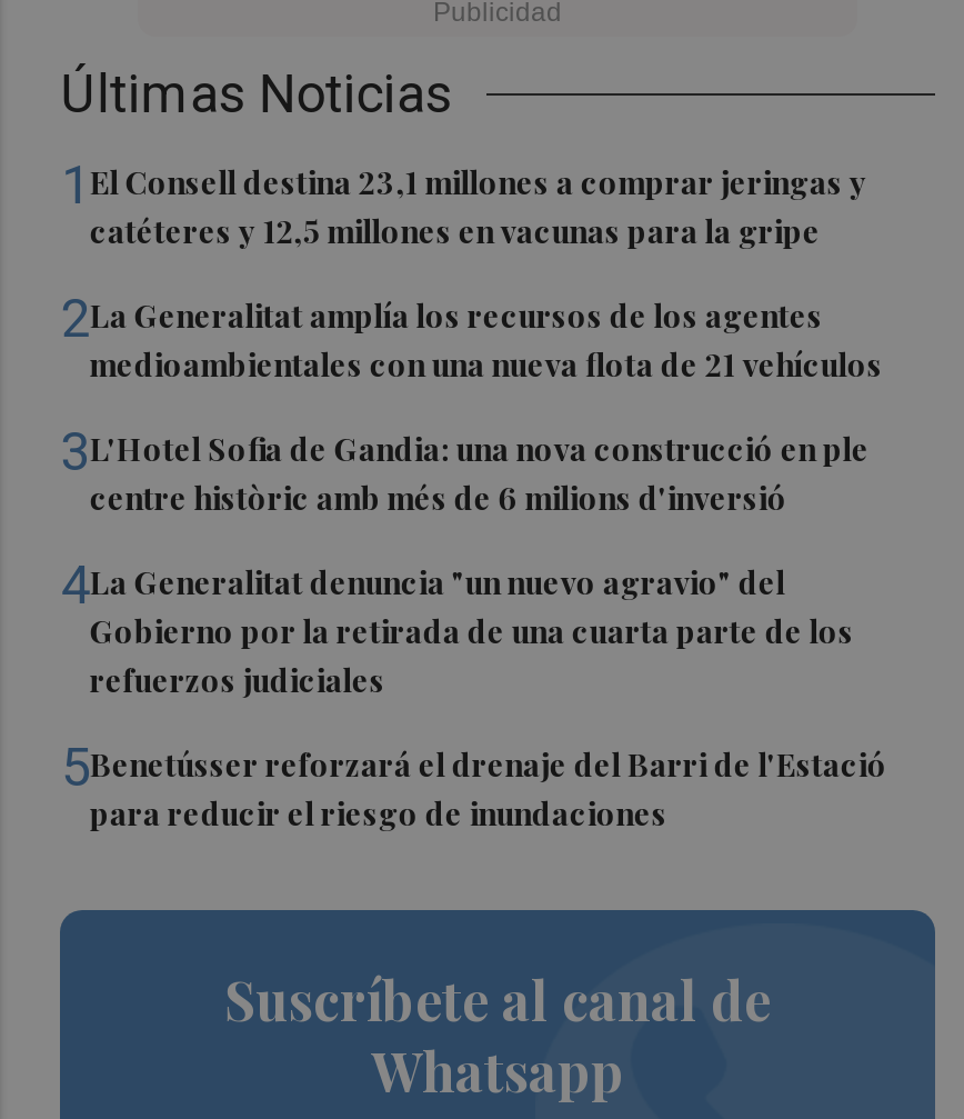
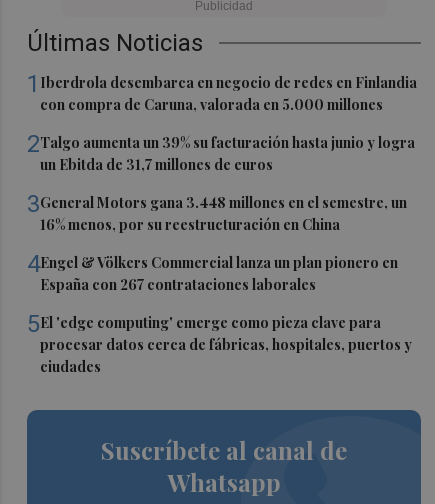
[61,154,867,252] 1 El Consell destina 23,1 millones a comprar jeringas y | catéteres y 12,5 millones en vacunas para la gripe -> [27,70,417,114] 1 Iberdrola desembarca en negocio de redes en Finlandia | con compra de Caruna, valorada en 5.000 millones
[61,287,883,385] 2La Generalitat amplía los recursos de los agentes | medioambientales con una nueva flota de 21 vehículos -> [27,130,415,174] 2Talgo aumenta un 39% su facturación hasta junio y logra | un Ebitda de 31,7 millones de euros
[61,420,869,518] 3L'Hotel Sofia de Gandia: una nova construcció en ple | centre històric amb més de 6 milions d'inversió -> [27,190,407,234] 3General Motors gana 3.448 millones en el semestre, un | 16% menos, por su reestructuración en China
[61,554,854,701] 4La Generalitat denuncia "un nuevo agravio" del | Gobierno por la retirada de una cuarta parte de los | refuerzos judiciales -> [27,250,398,294] 4Engel & Völkers Commercial lanza un plan pionero en | España con 267 contrataciones laborales
[61,736,887,834] 5Benetússer reforzará el drenaje del Barri de l'Estació | para reducir el riesgo de inundaciones -> [27,310,412,376] 5El 'edge computing' emerge como pieza clave para | procesar datos cerca de fábricas, hospitales, puertos y | ciudades

